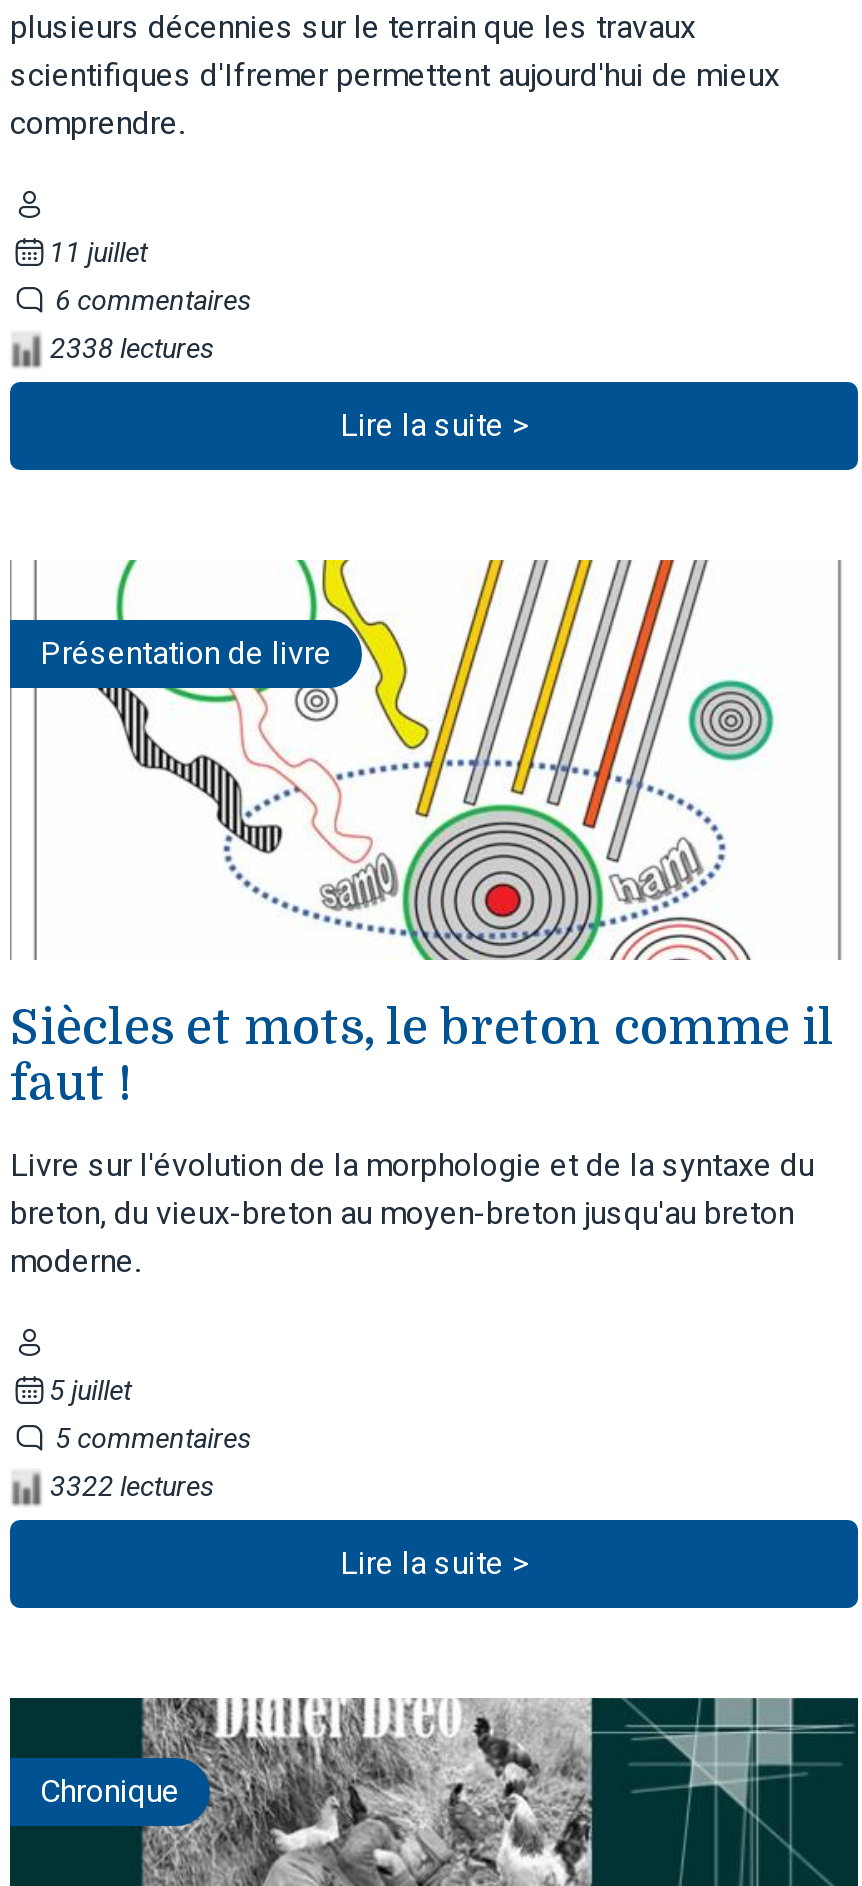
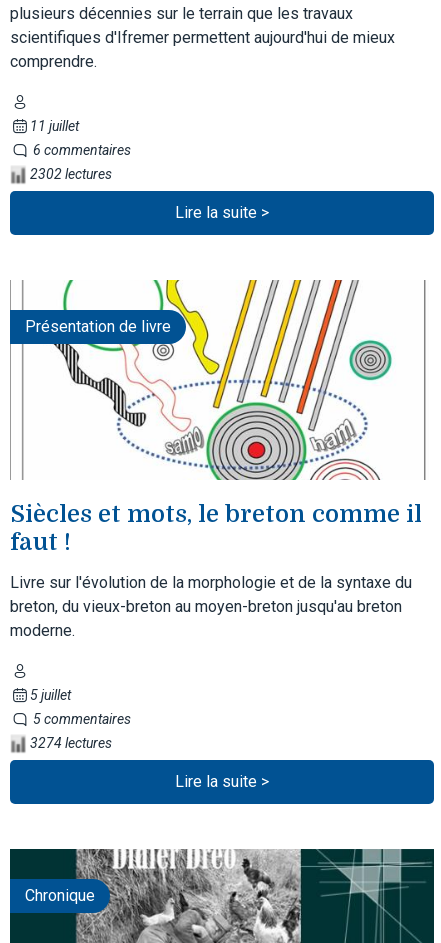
[44,331,214,363] 2338 lectures -> [27,165,112,181] 2302 lectures
[44,1469,214,1501] 3322 lectures -> [27,734,112,750] 3274 lectures

